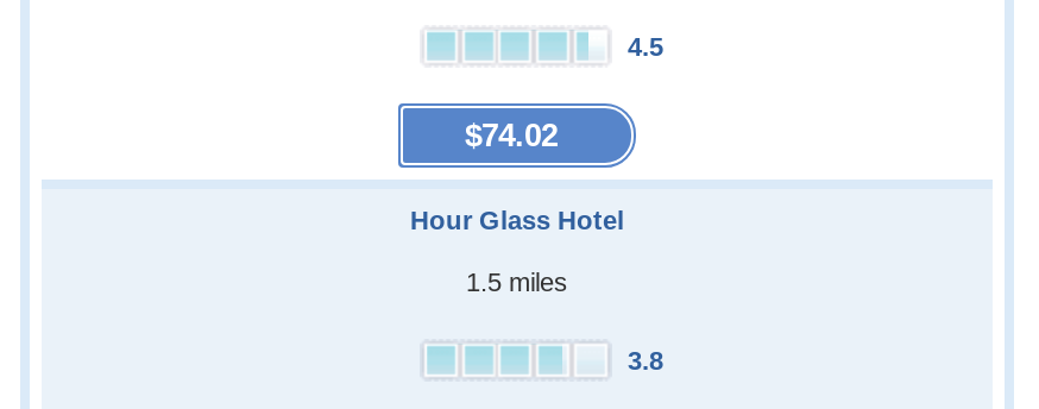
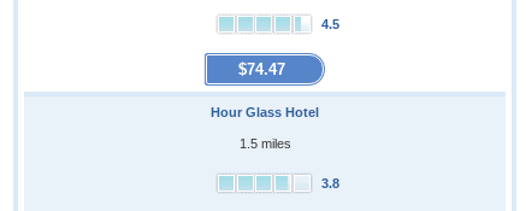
[465,118,558,153] $74.02 -> [238,60,285,78] $74.47

